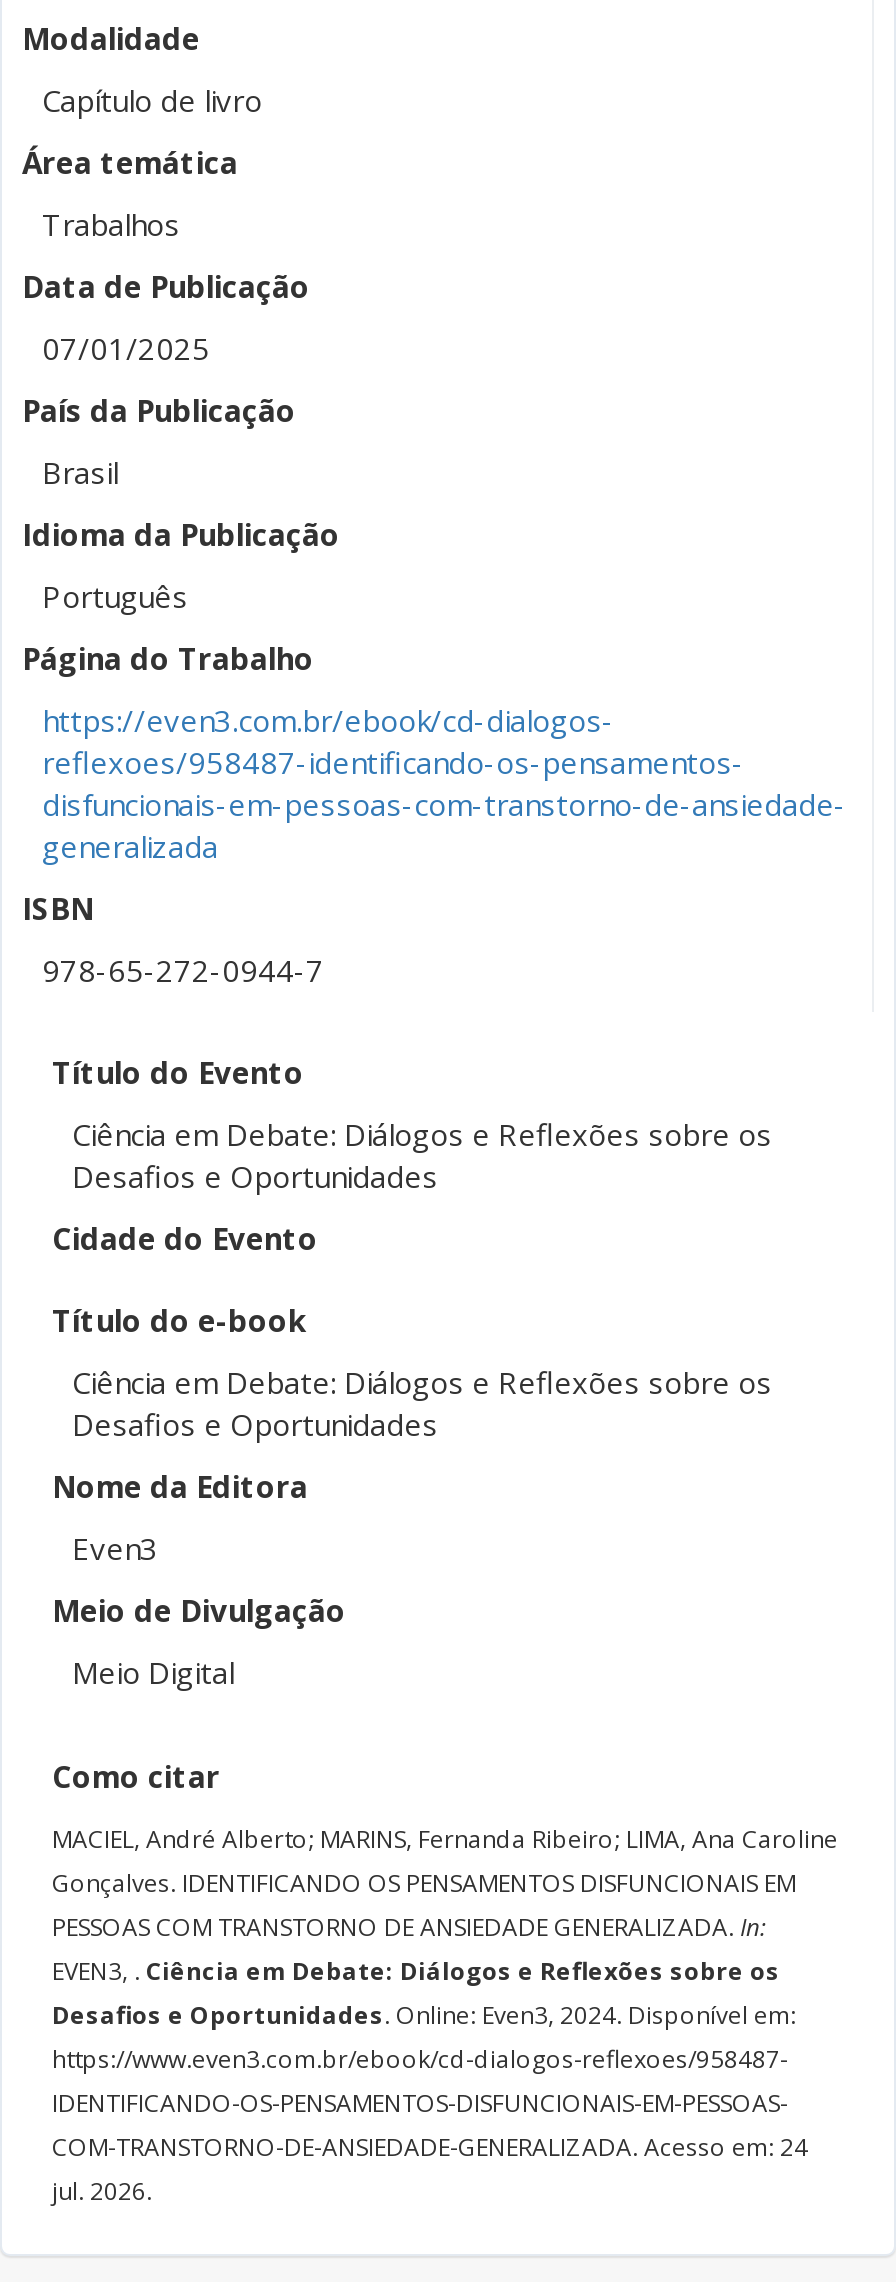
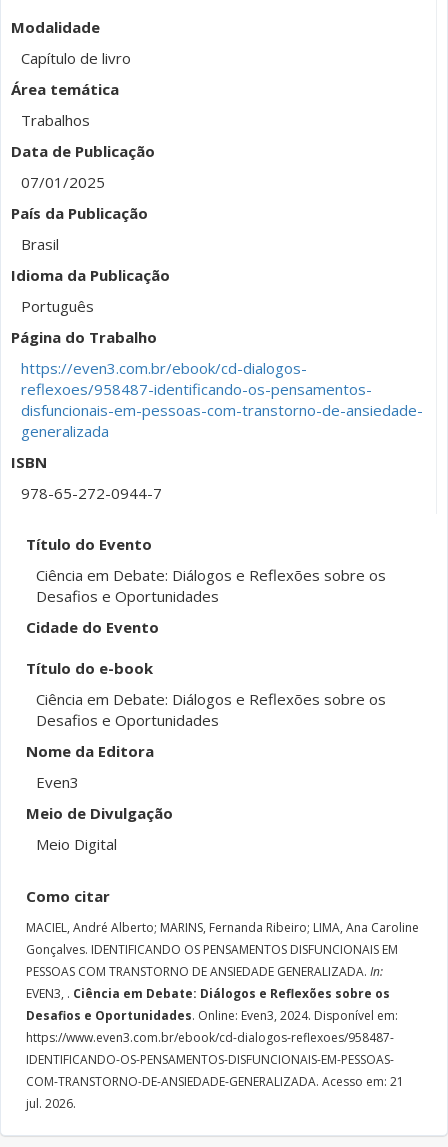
[52,2130,808,2164] COM-TRANSTORNO-DE-ANSIEDADE-GENERALIZADA. Acesso em: 24 -> [26,1073,404,1090] COM-TRANSTORNO-DE-ANSIEDADE-GENERALIZADA. Acesso em: 21

